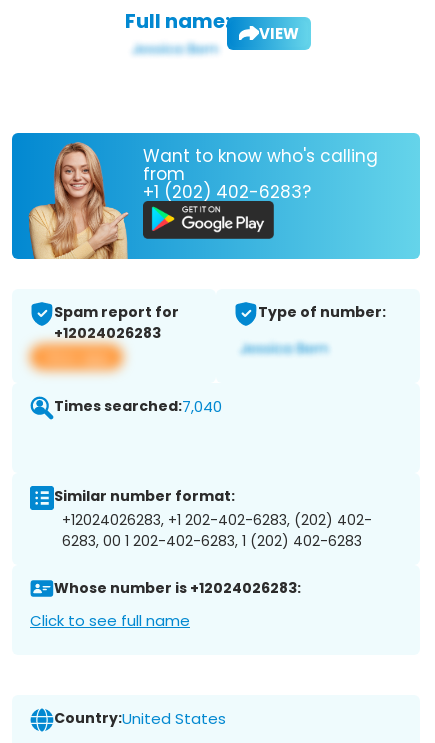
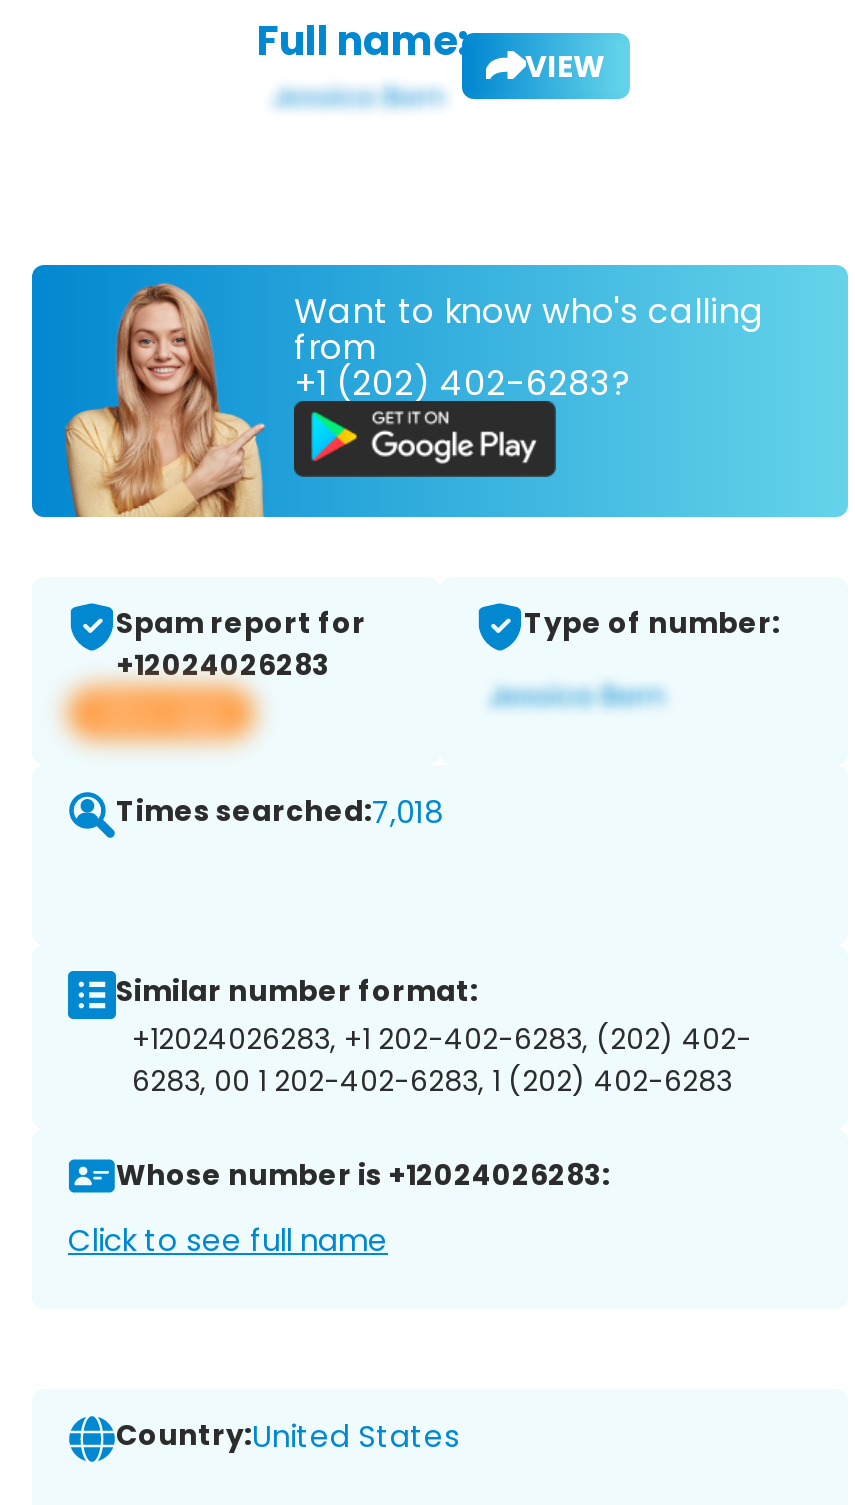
[54,396,222,417] Times searched:7,040 -> [116,791,442,833] Times searched:7,018

